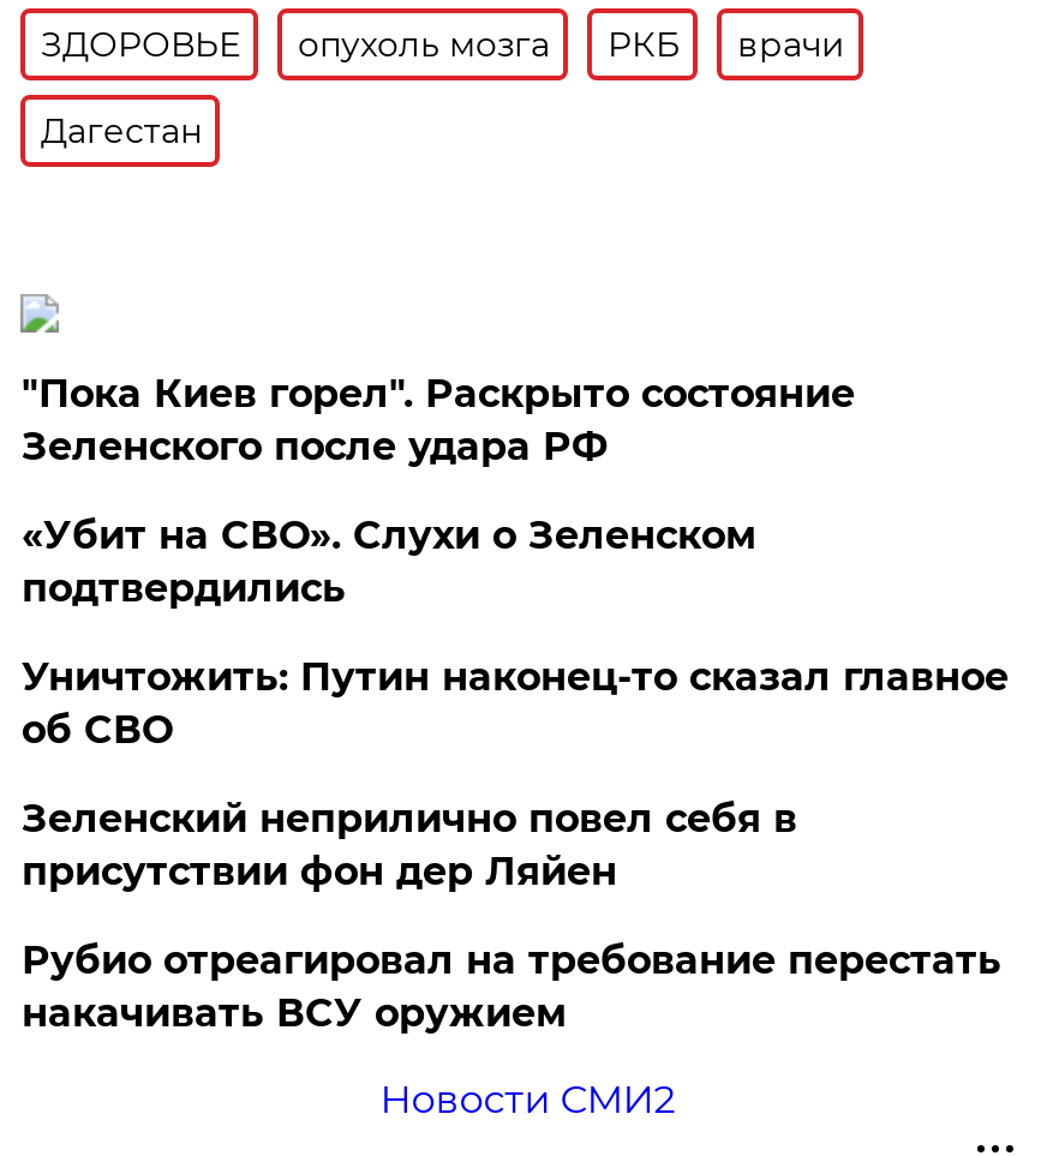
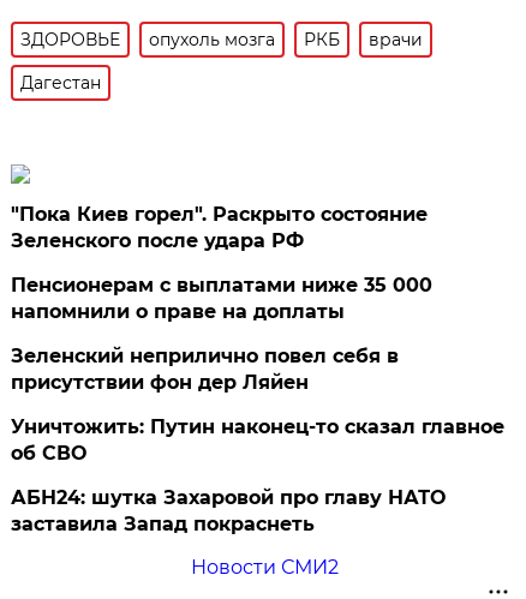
[21,512,756,611] «Убит на СВО». Слухи о Зеленском | подтвердились -> [11,274,433,323] Пенсионерам с выплатами ниже 35 000 | напомнили о праве на доплаты
moved [21,654,1008,752] -> [11,415,505,464]: Уничтожить: Путин наконец-то сказал главное | об СВО
moved [21,796,797,894] -> [11,344,399,394]: Зеленский неприлично повел cебя в | присутствии фон дер Ляйен
[21,937,1001,1036] Рубио отреагировал на требование перестать | накачивать ВСУ оружием -> [11,486,446,535] АБН24: шутка Захаровой про главу НАТО | заставила Запад покраснеть

